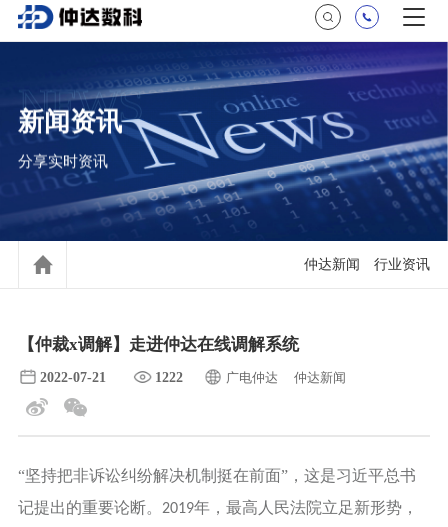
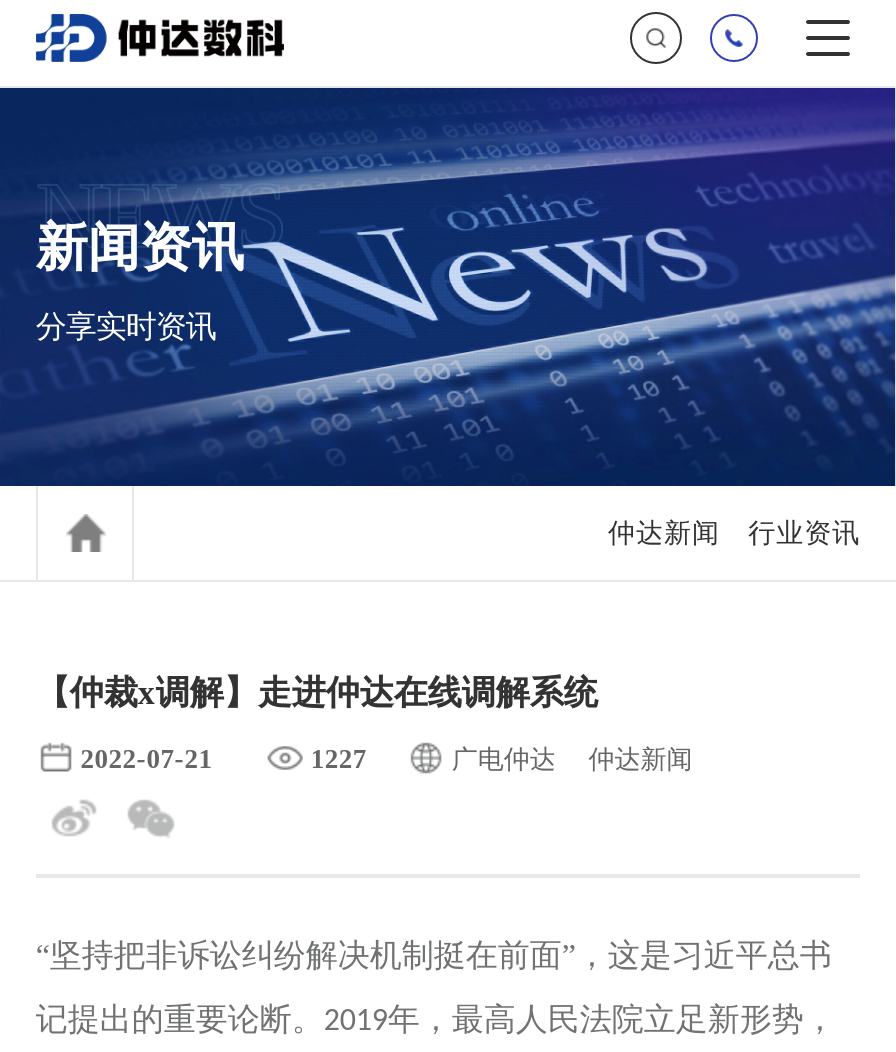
[155,370,183,385] 1222 -> [311,743,367,773] 1227

